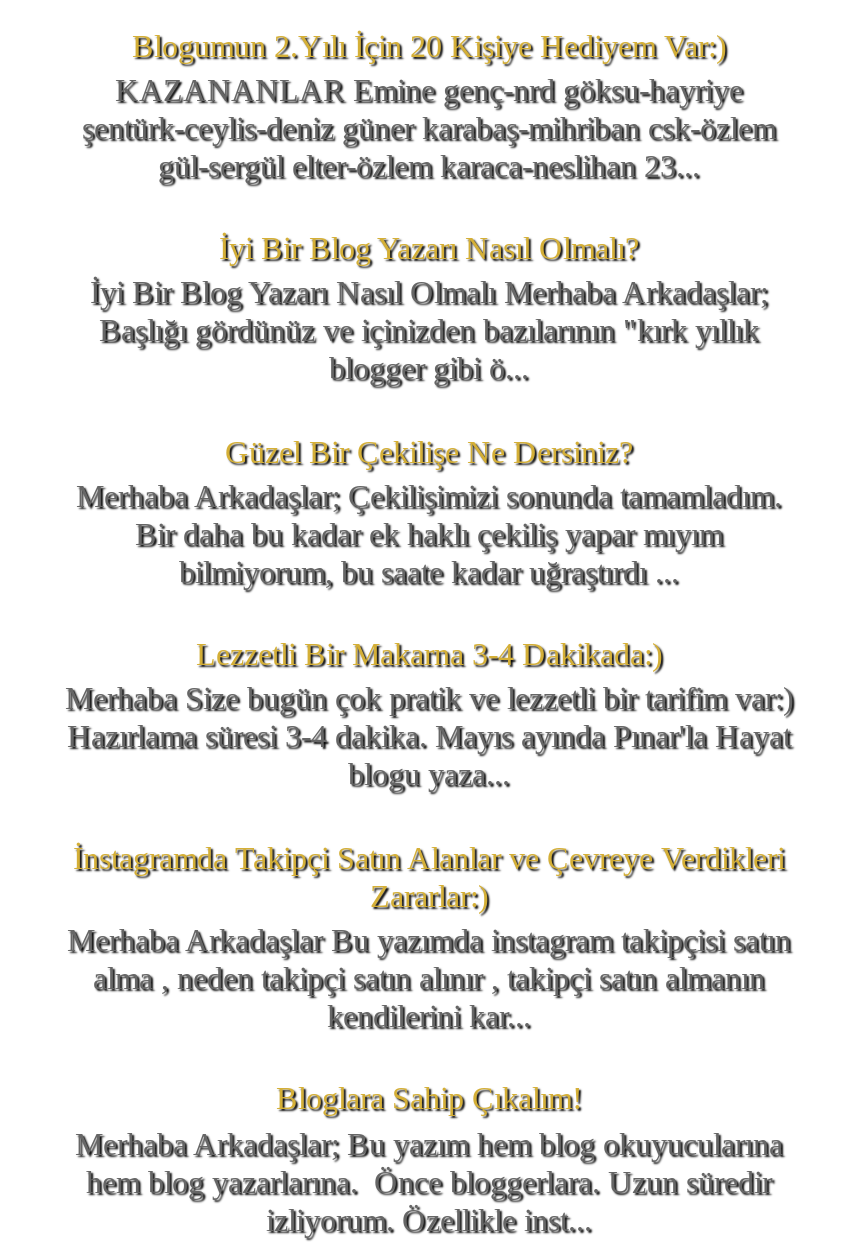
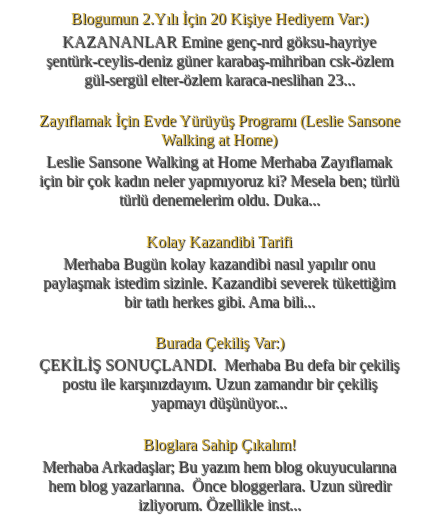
[65,231,793,1033] İyi Bir Blog Yazarı Nasıl Olmalı? | İyi Bir Blog Yazarı Nasıl Olmalı Merhaba Arkadaşlar; | Başlığı gördünüz ve içinizden bazılarının "kırk yıllık | blogger gibi ö... | Güzel Bir Çekilişe Ne Dersiniz? | Merhaba Arkadaşlar; Çekilişimizi sonunda tamamladım. | Bir daha bu kadar ek haklı çekiliş yapar mıyım | bilmiyorum, bu saate kadar uğraştırdı ... | Lezzetli Bir Makarna 3-4 Dakikada:) | Merhaba Size bugün çok pratik ve lezzetli bir tarifim var:) | Hazırlama süresi 3-4 dakika. Mayıs ayında Pınar'la Hayat | blogu yaza... | İnstagramda Takipçi Satın Alanlar ve Çevreye Verdikleri | Zararlar:) | Merhaba Arkadaşlar Bu yazımda instagram takipçisi satın | alma , neden takipçi satın alınır , takipçi satın almanın | kendilerini kar... -> [38,112,399,411] Zayıflamak İçin Evde Yürüyüş Programı (Leslie Sansone | Walking at Home) | Leslie Sansone Walking at Home Merhaba Zayıflamak | için bir çok kadın neler yapmıyoruz ki? Mesela ben; türlü | türlü denemelerim oldu. Duka... | Kolay Kazandibi Tarifi | Merhaba Bugün kolay kazandibi nasıl yapılır onu | paylaşmak istedim sizinle. Kazandibi severek tükettiğim | bir tatlı herkes gibi. Ama bili... | Burada Çekiliş Var:) | ÇEKİLİŞ SONUÇLANDI. Merhaba Bu defa bir çekiliş | postu ile karşınızdayım. Uzun zamandır bir çekiliş | yapmayı düşünüyor...

